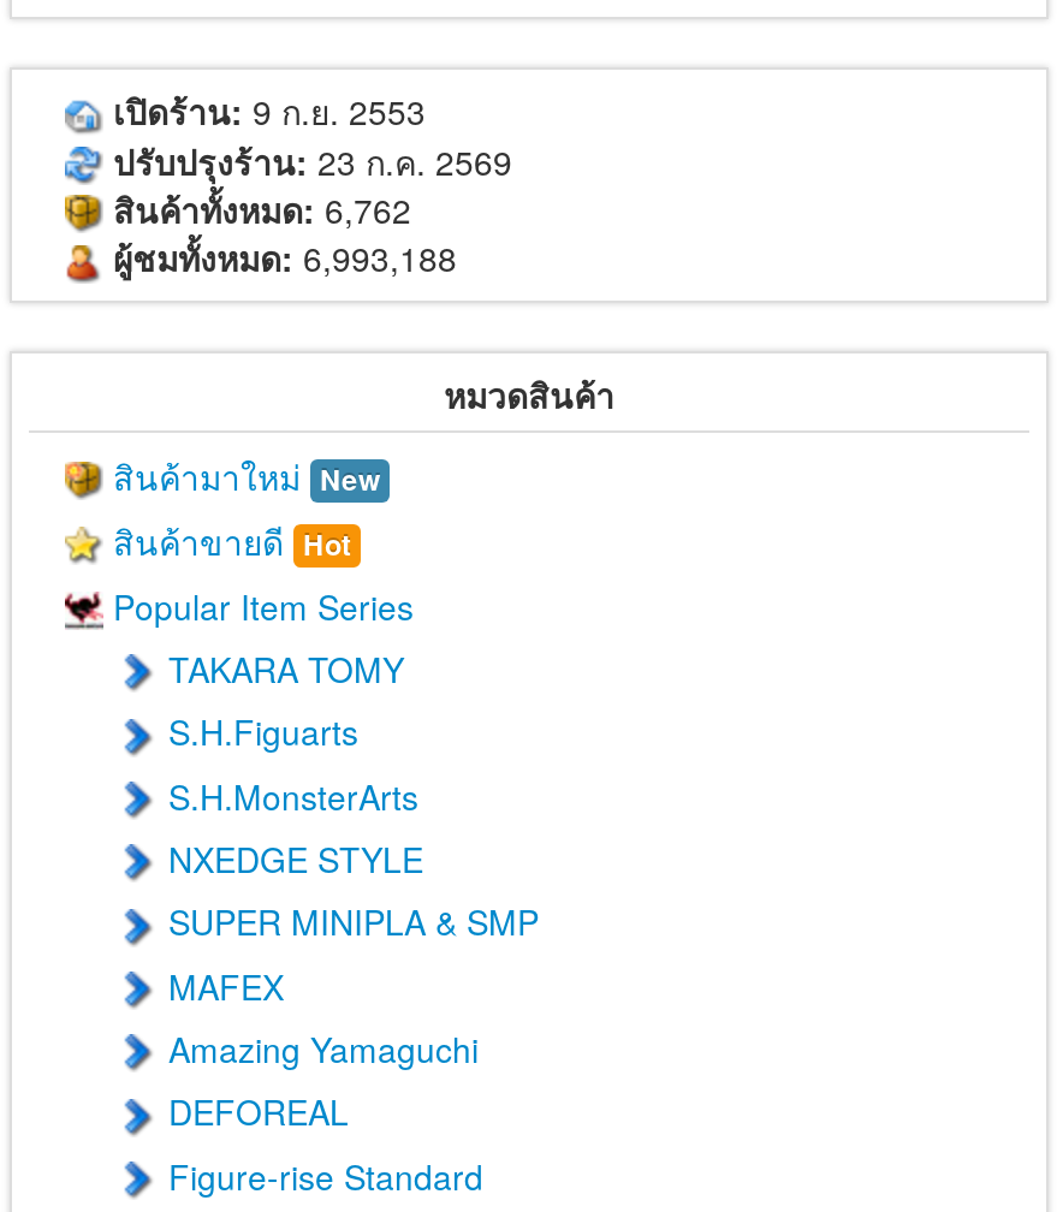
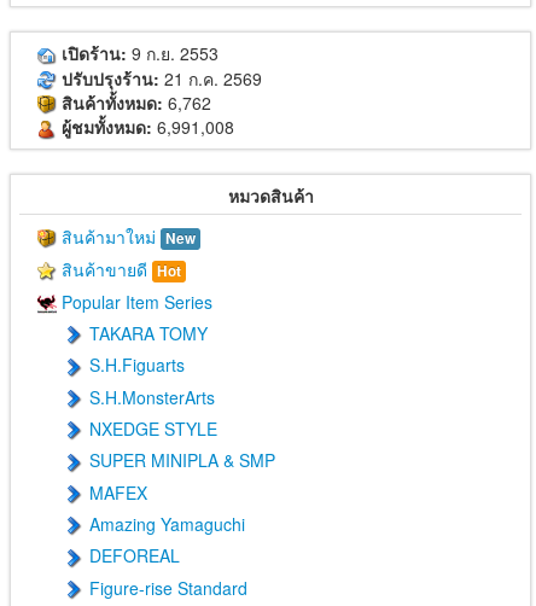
[113,136,512,184] ปรับปรุงร้าน: 23 ก.ค. 2569 -> [62,66,262,90] ปรับปรุงร้าน: 21 ก.ค. 2569
[113,234,457,282] ผู้ชมทั้งหมด: 6,993,188 -> [62,115,234,139] ผู้ชมทั้งหมด: 6,991,008

